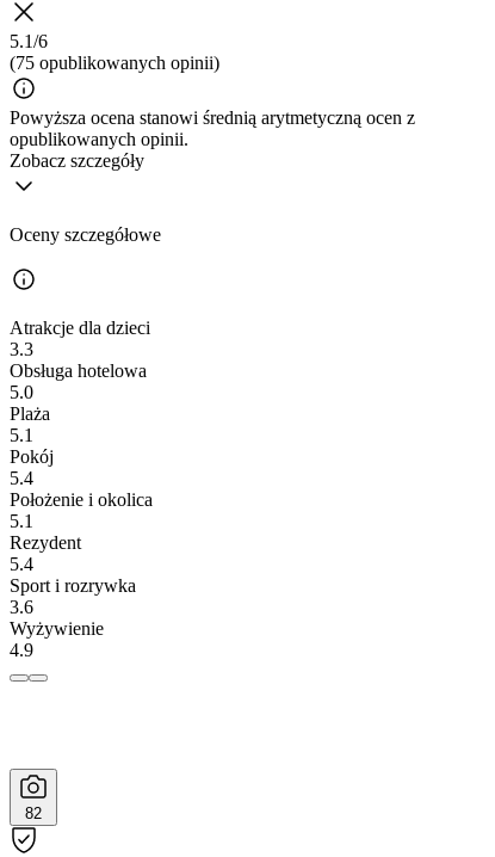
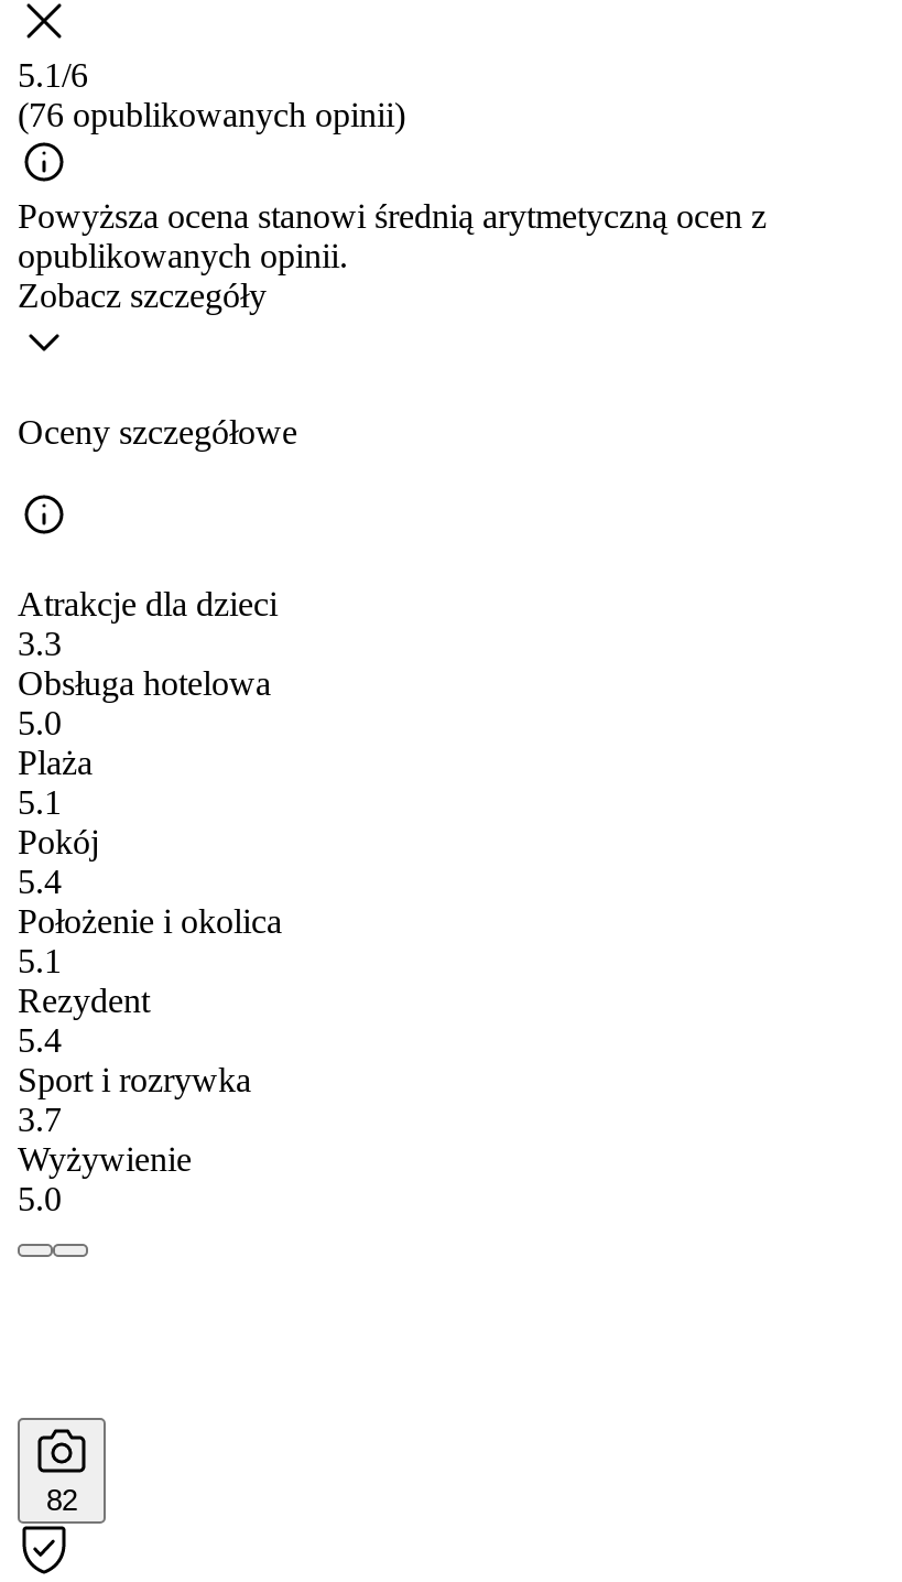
[10,52,219,73] (75 opublikowanych opinii) -> [18,96,405,133] (76 opublikowanych opinii)
[10,597,33,617] 3.6 -> [18,1100,62,1138] 3.7
[10,640,33,660] 4.9 -> [18,1180,62,1217] 5.0

